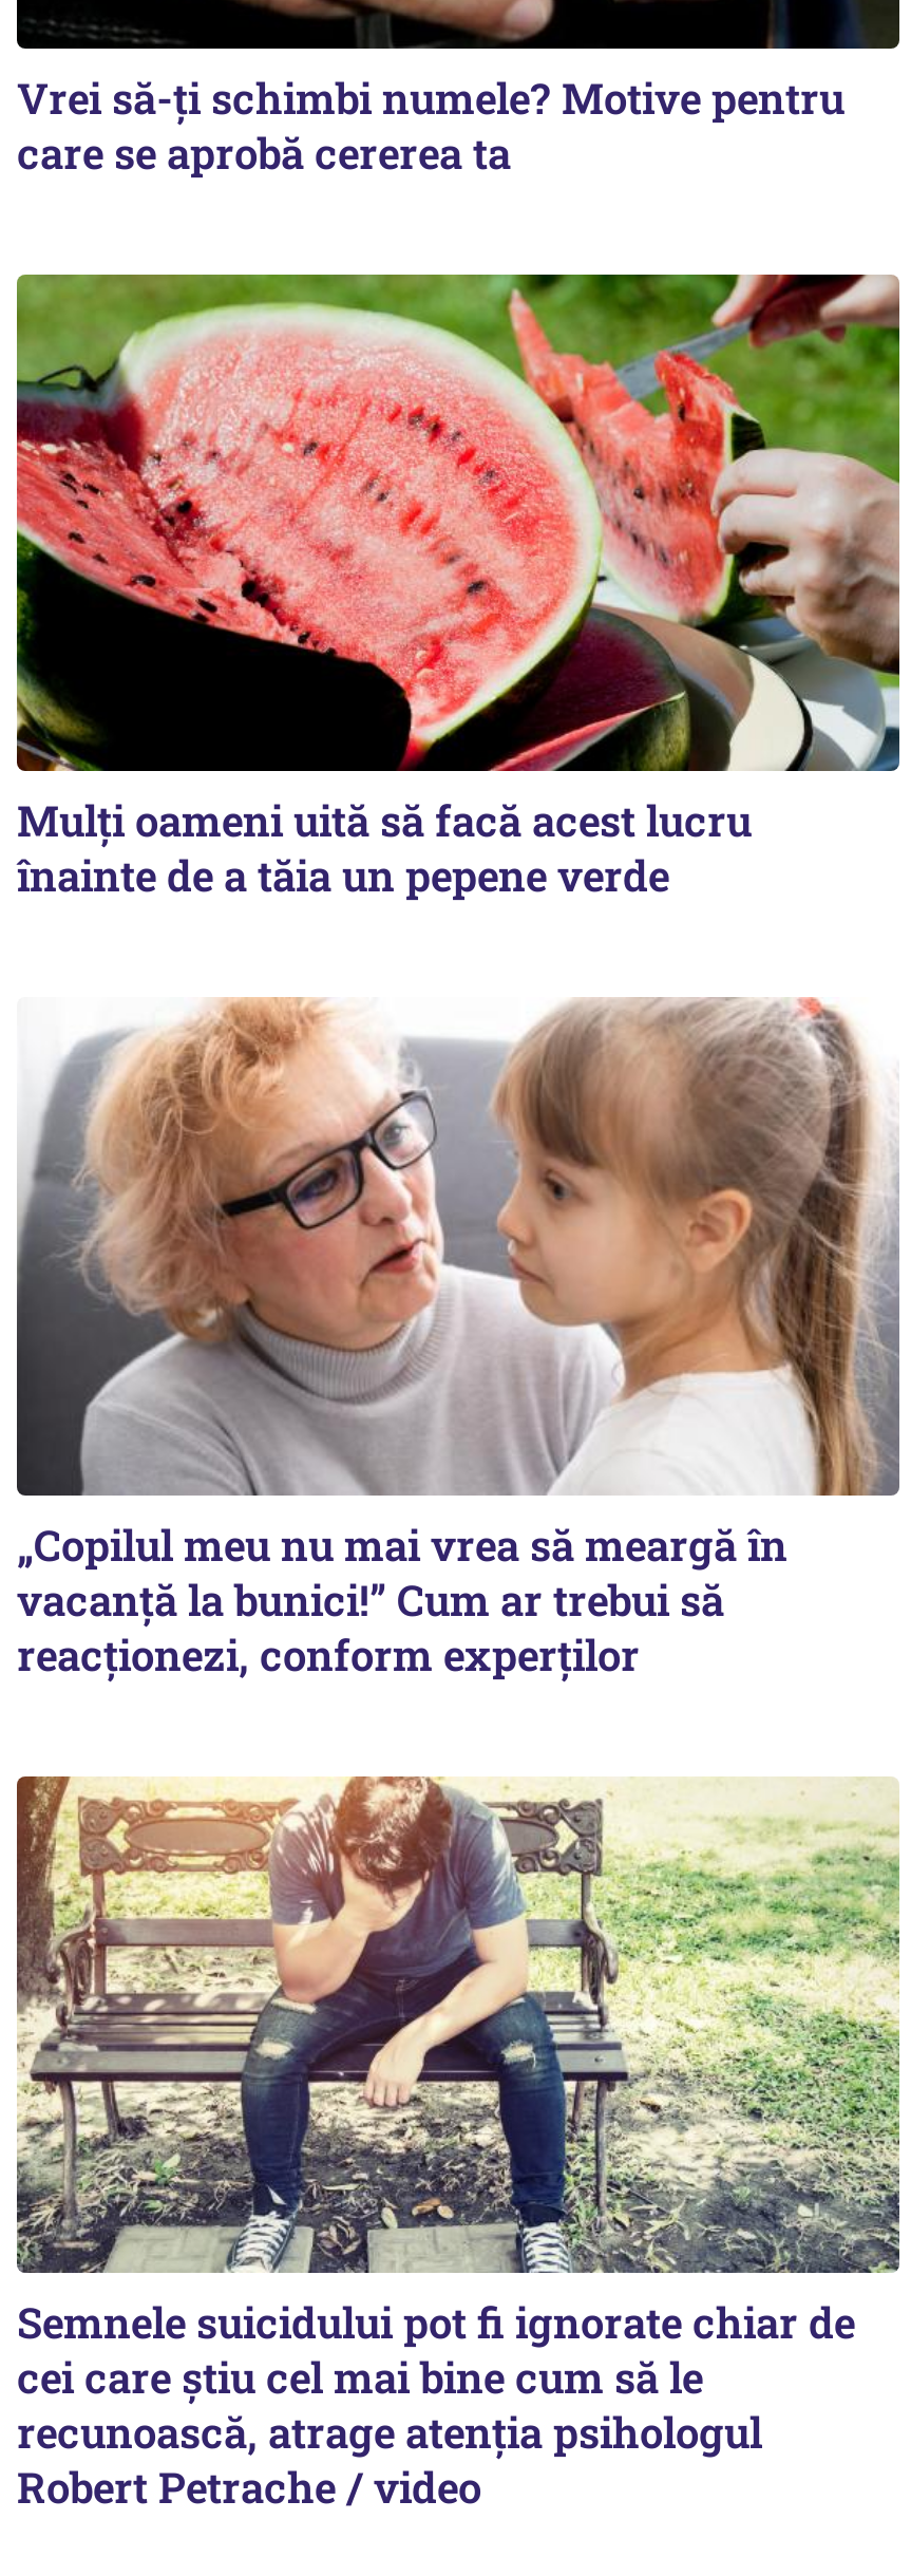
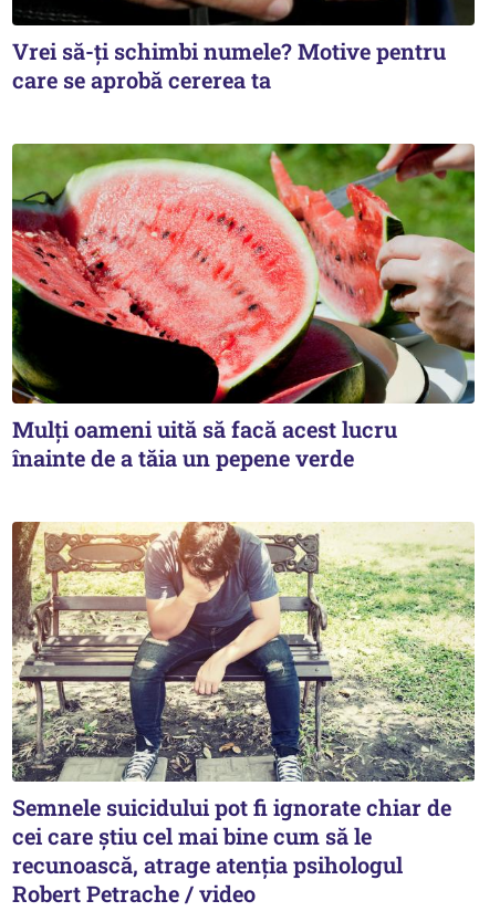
[15,997,899,1680] [image] | „Copilul meu nu mai vrea să meargă în | vacanță la bunici!” Cum ar trebui să | reacționezi, conform experților -> none

